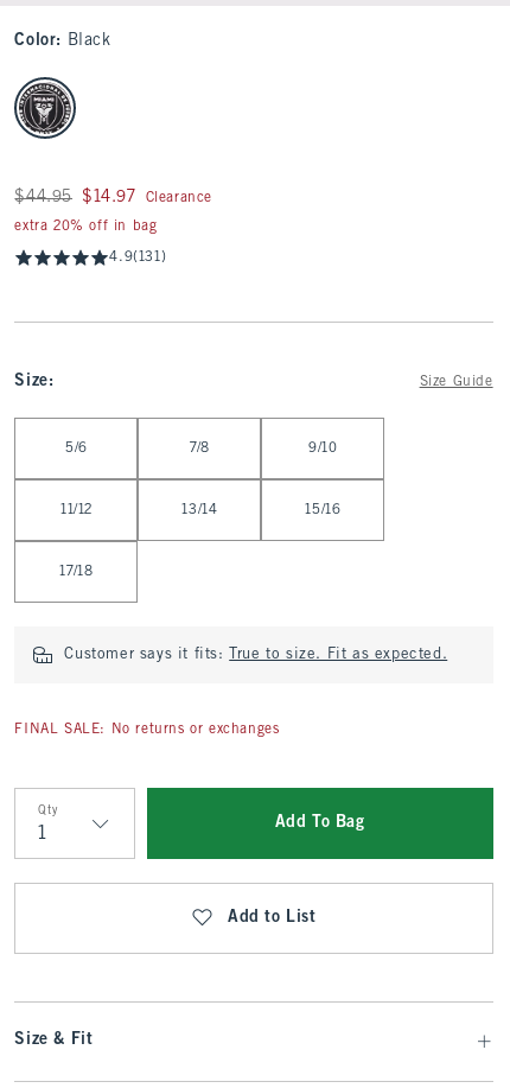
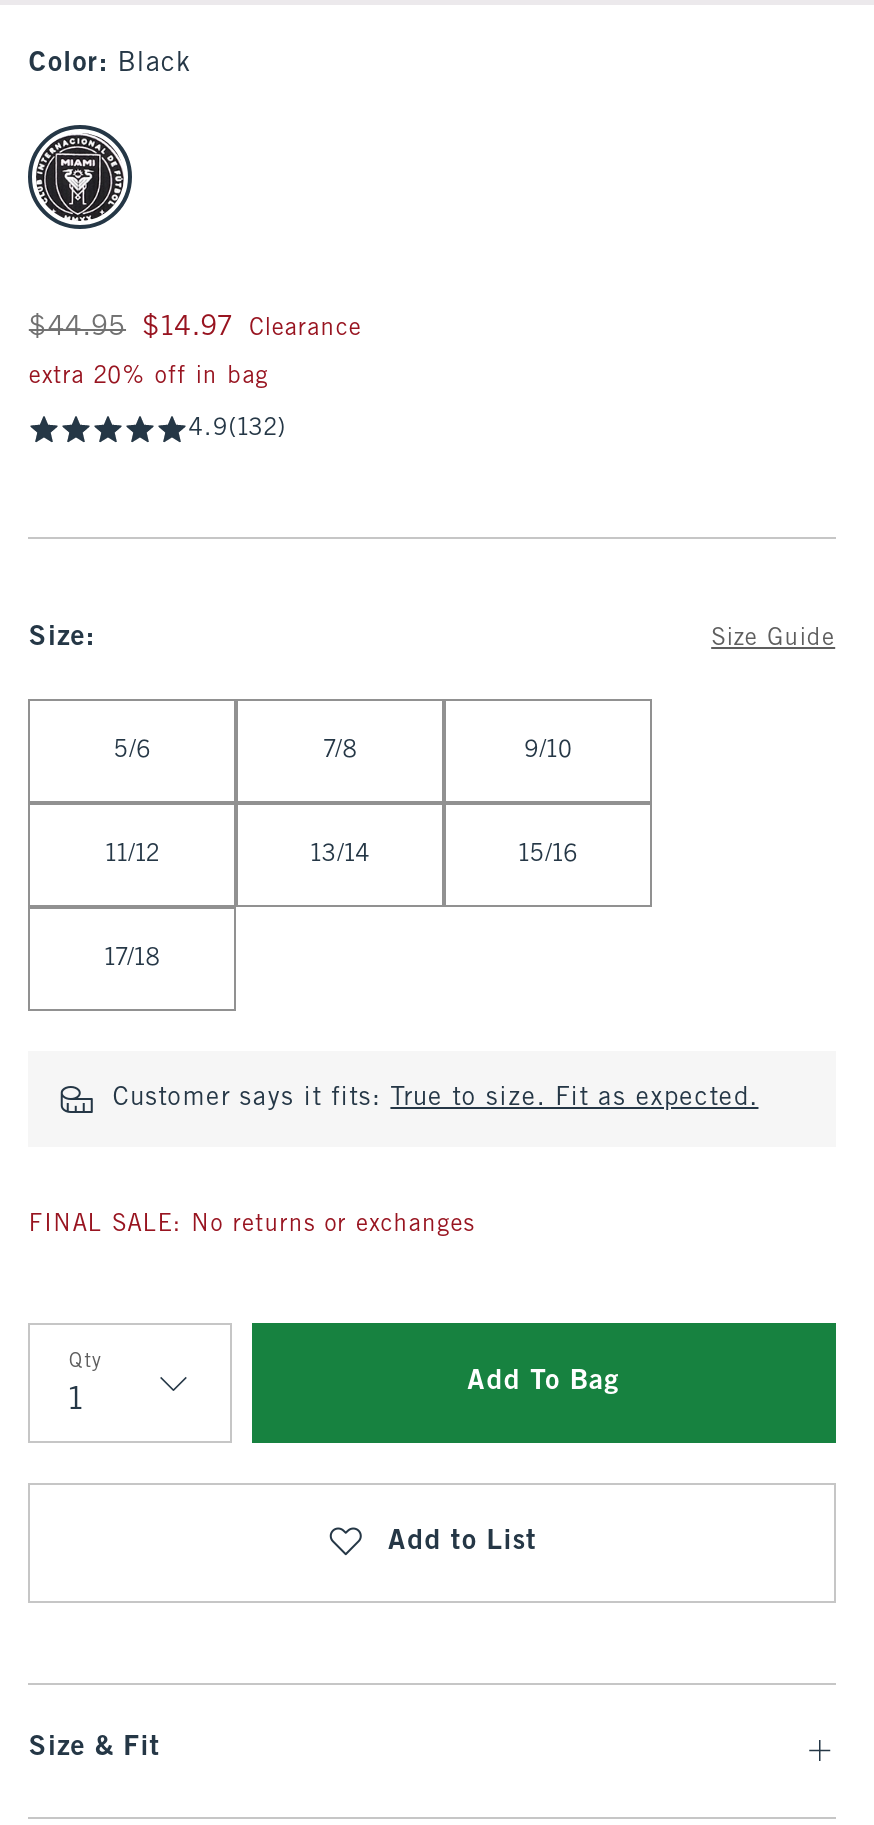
[110,250,166,265] 4.9(131) -> [189,417,286,441] 4.9(132)

